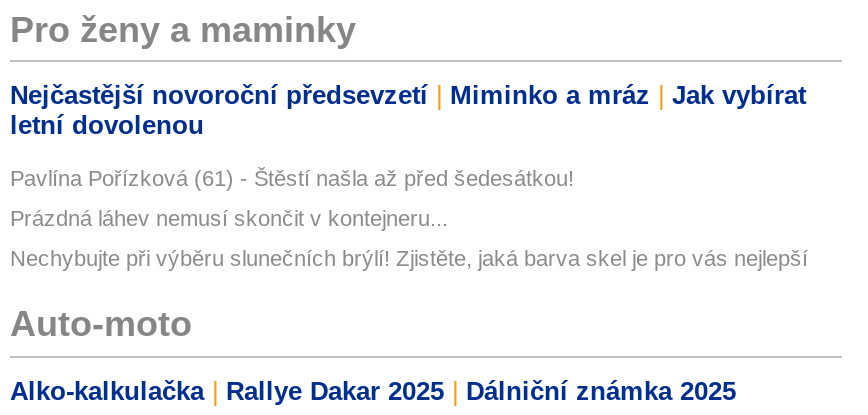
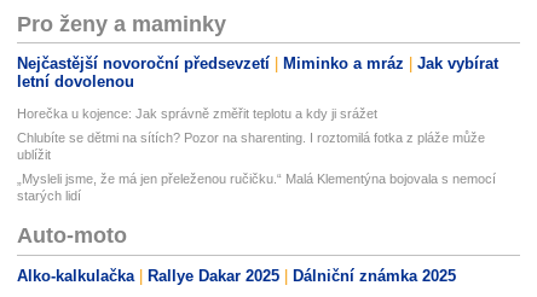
[10,167,574,191] Pavlína Pořízková (61) - Štěstí našla až před šedesátkou! -> [17,107,377,121] Horečka u kojence: Jak správně změřit teplotu a kdy ji srážet
[10,207,448,231] Prázdná láhev nemusí skončit v kontejneru... -> [17,131,485,162] Chlubíte se dětmi na sítích? Pozor na sharenting. I roztomilá fotka z pláže může | ublížit
[10,247,808,271] Nechybujte při výběru slunečních brýlí! Zjistěte, jaká barva skel je pro vás nejlepší -> [17,172,496,203] „Mysleli jsme, že má jen přeleženou ručičku.“ Malá Klementýna bojovala s nemocí | starých lidí

